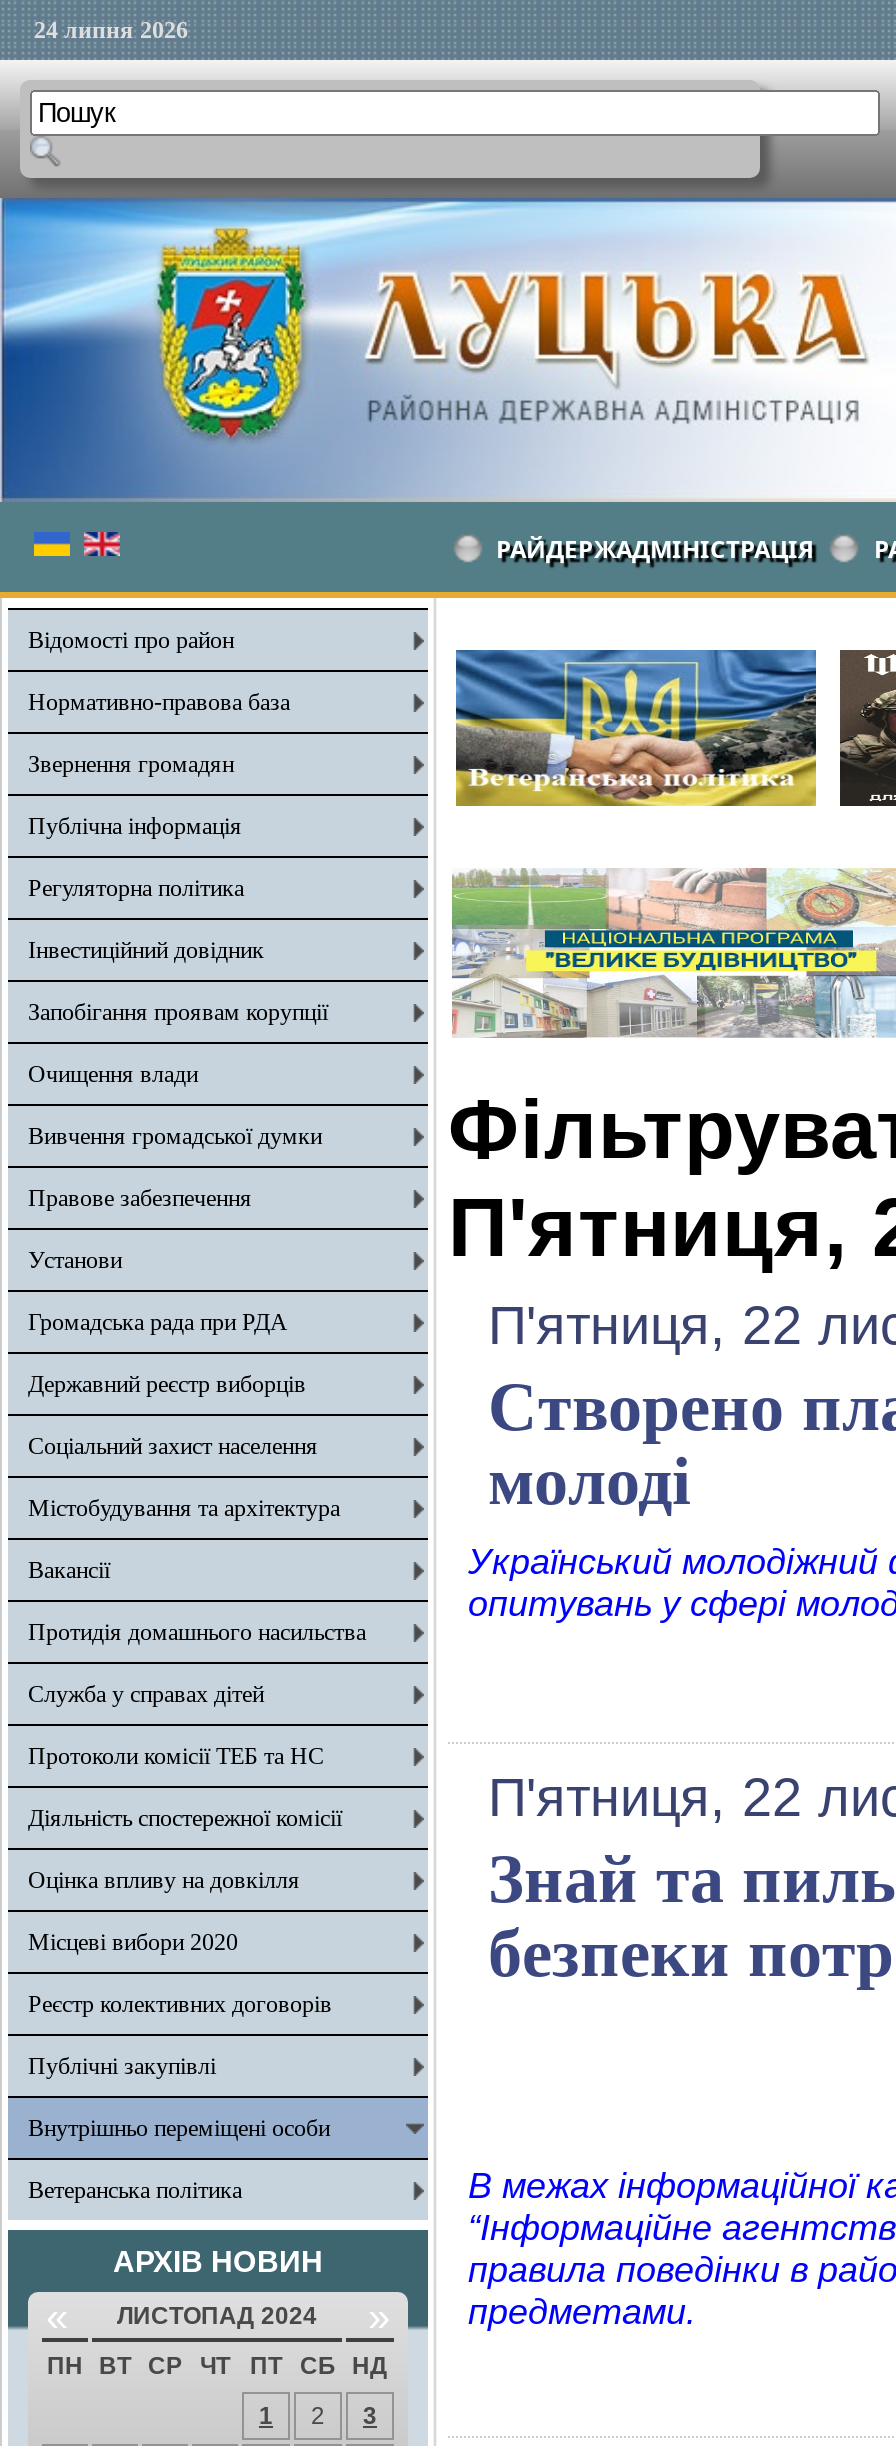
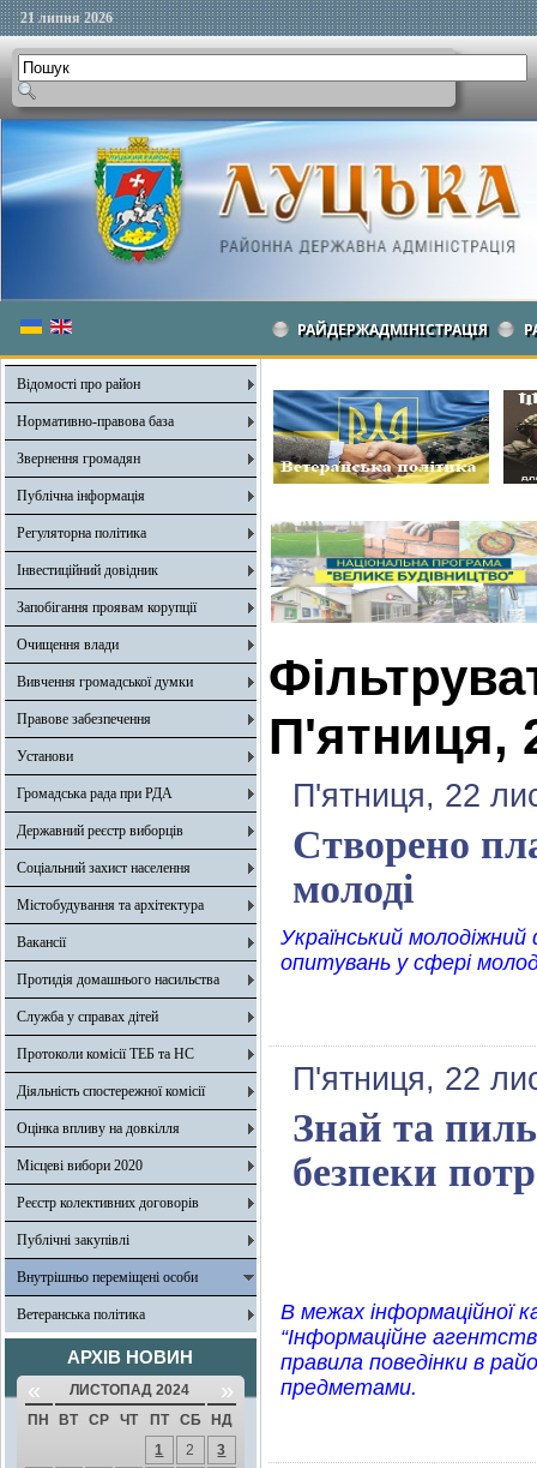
[34,16,188,44] 24 липня 2026 -> [20,10,113,26] 21 липня 2026

